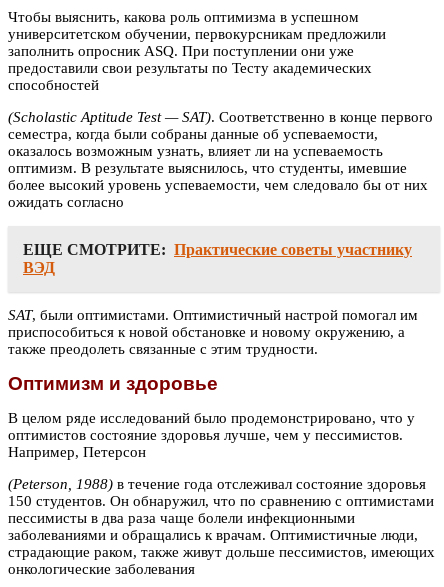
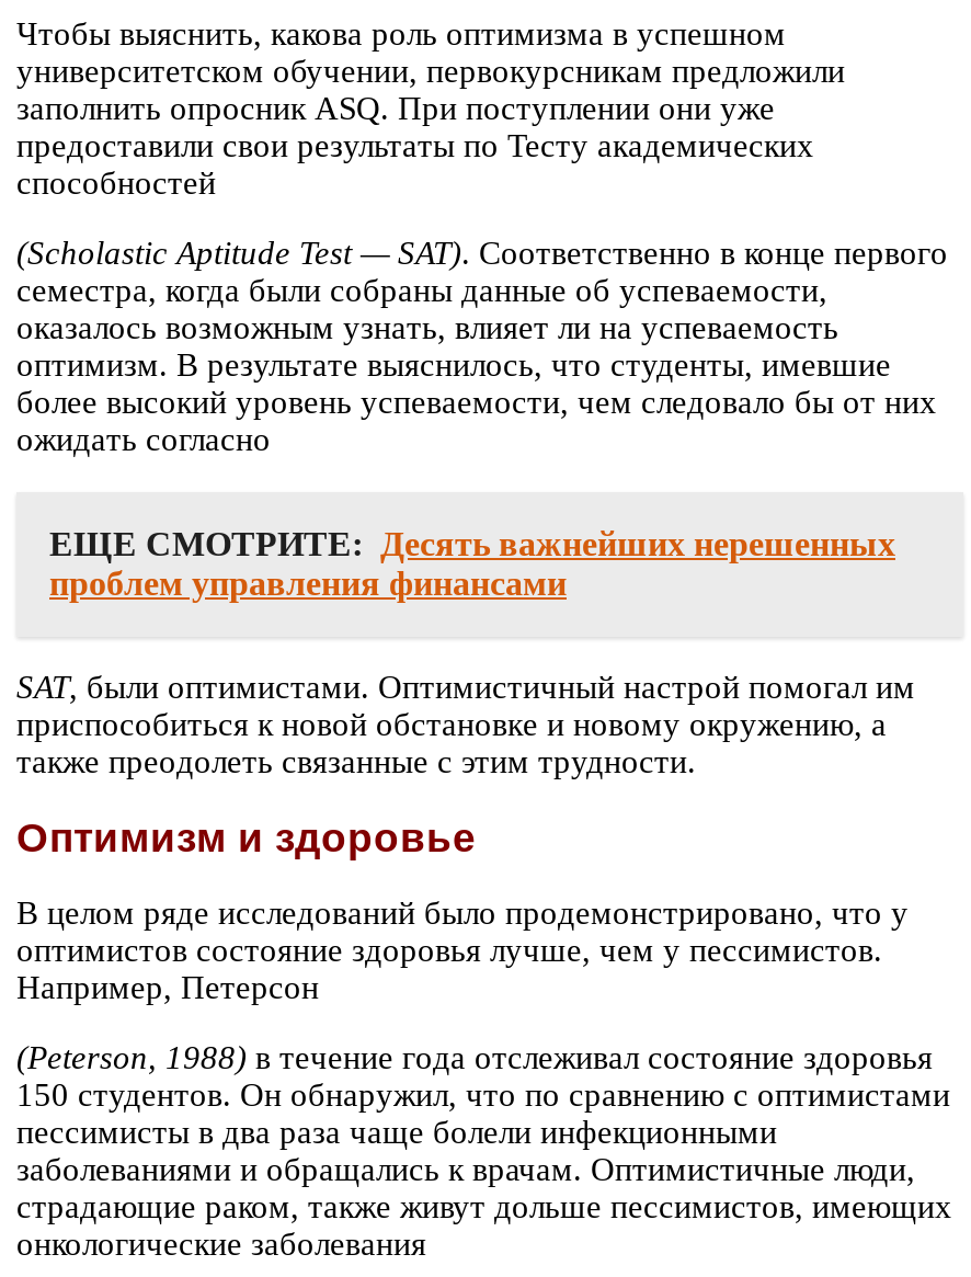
[23,241,412,276] ЕЩЕ СМОТРИТЕ: Практические советы участнику | ВЭД -> [49,526,895,603] ЕЩЕ СМОТРИТЕ: Десять важнейших нерешенных | проблем управления финансами

